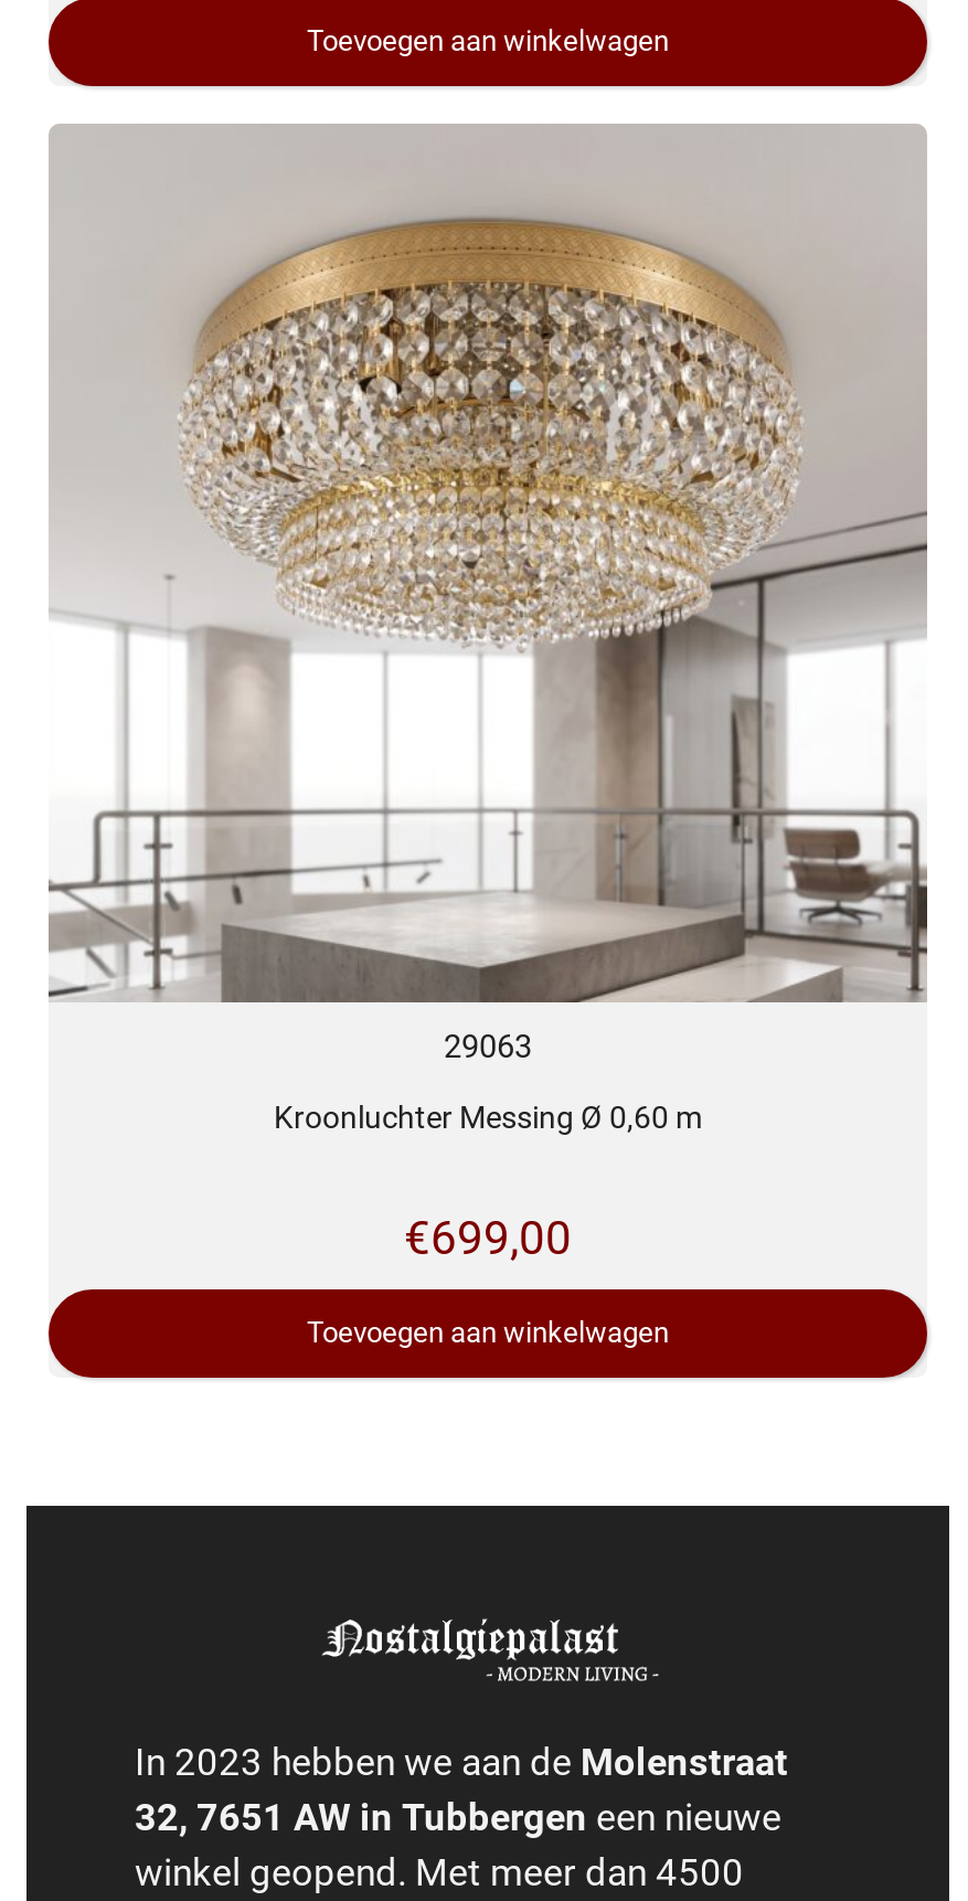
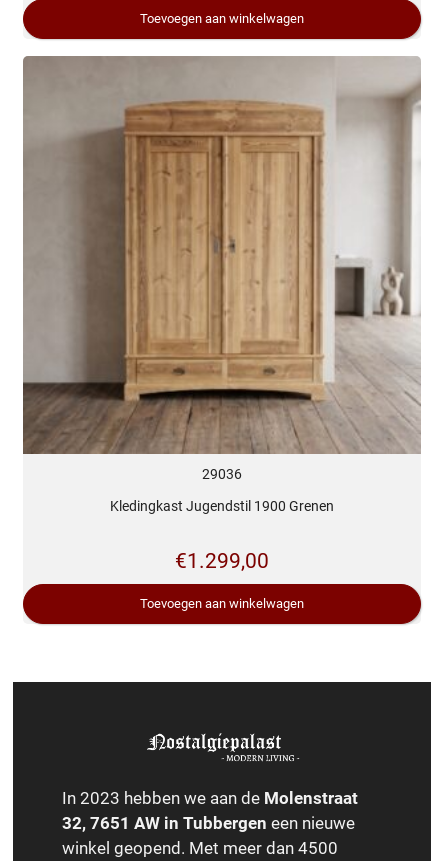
[49,126,929,1067] [image] | 29063 -> [22,56,421,483] [image] | 29036
[274,1100,702,1135] Kroonluchter Messing Ø 0,60 m -> [110,498,334,514] Kledingkast Jugendstil 1900 Grenen
[404,1212,572,1265] €699,00 -> [175,549,269,573] €1.299,00

